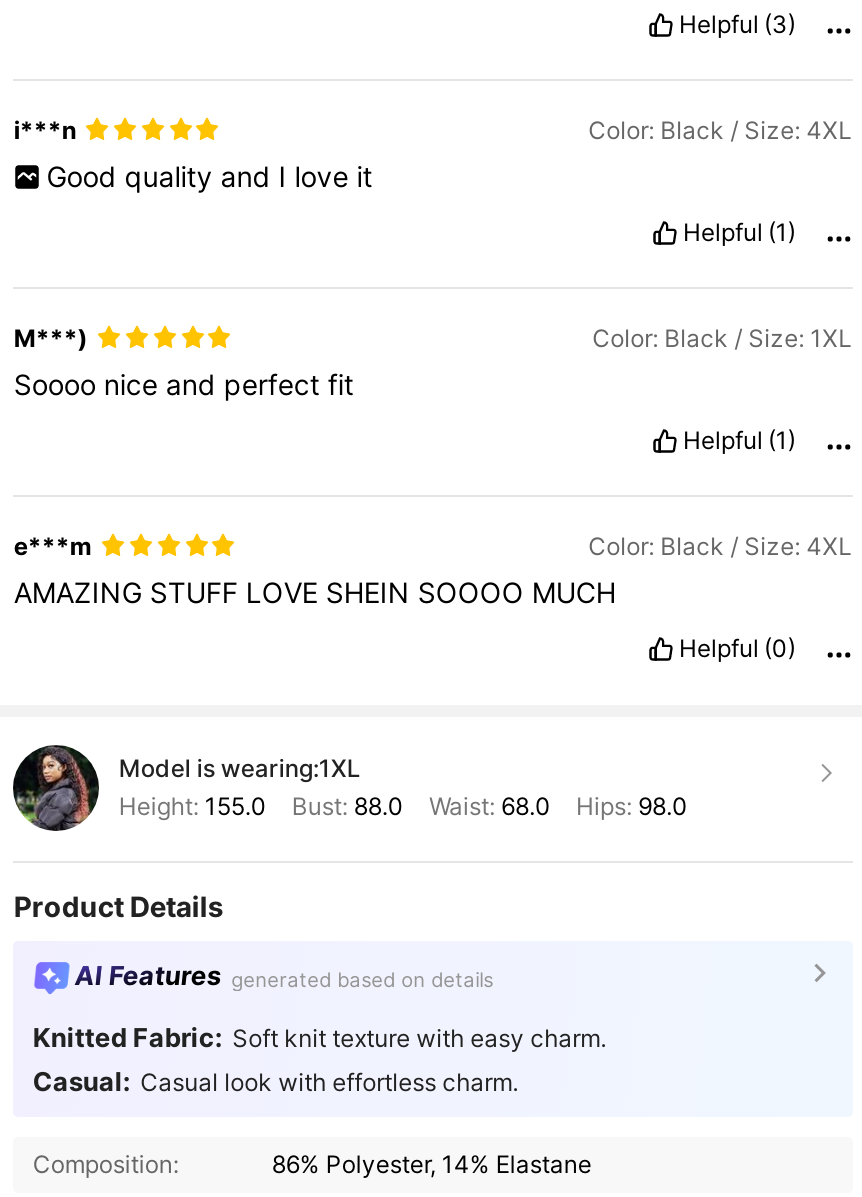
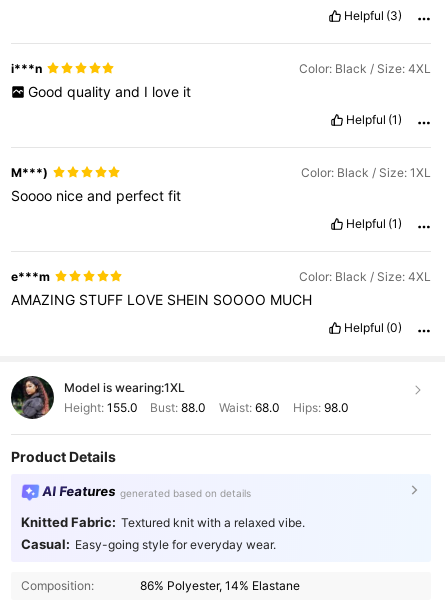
[33,1021,606,1053] Knitted Fabric: Soft knit texture with easy charm. -> [21,514,305,530] Knitted Fabric: Textured knit with a relaxed vibe.
[33,1065,518,1097] Casual: Casual look with effortless charm. -> [21,536,276,552] Casual: Easy-going style for everyday wear.

